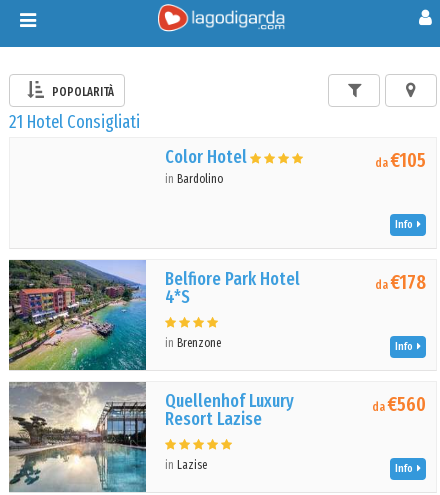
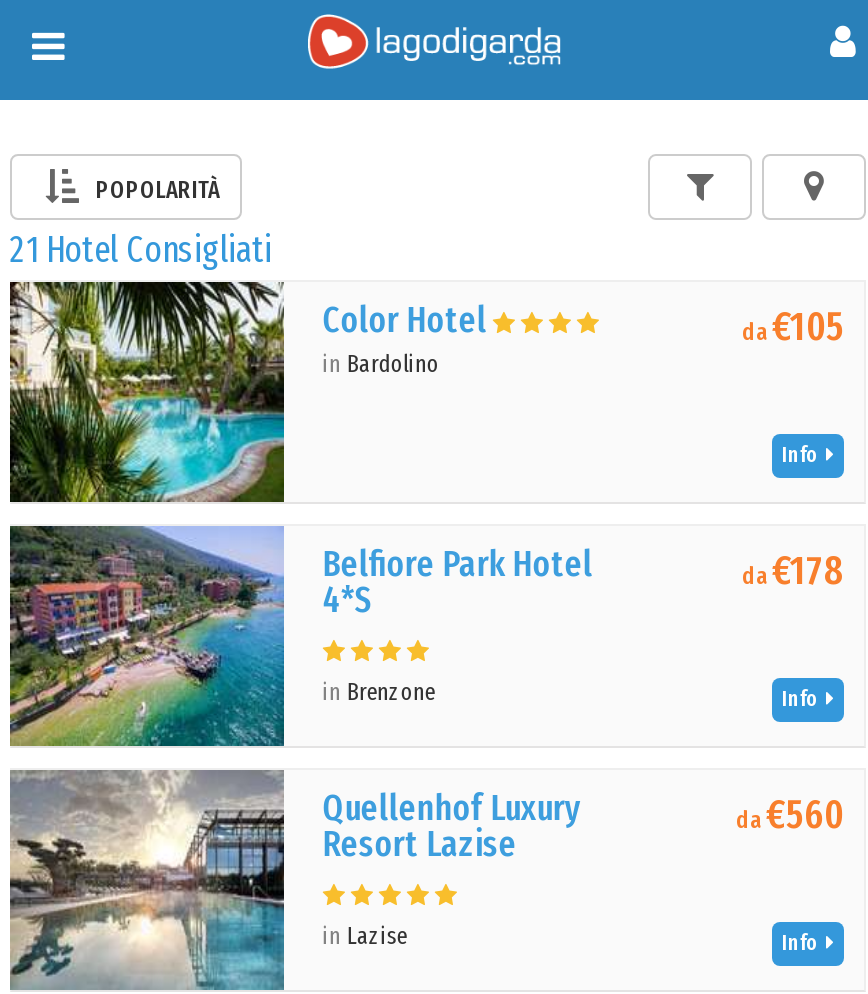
none -> [8,280,286,504] [image]

